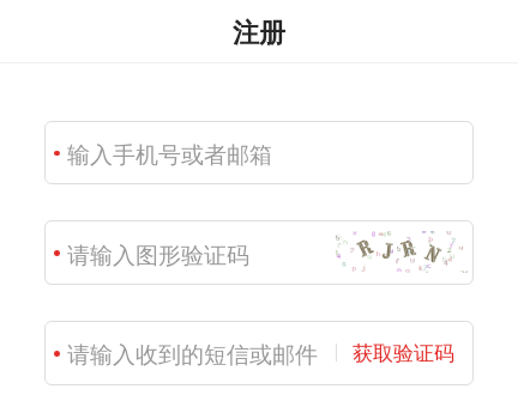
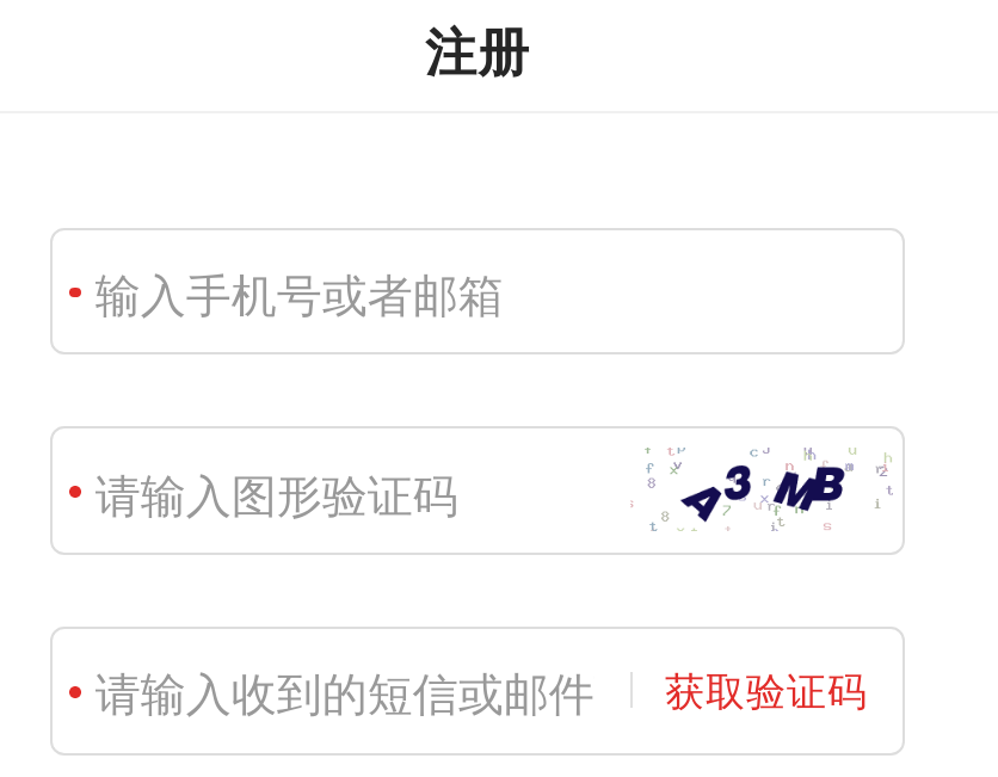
[335,230,468,274] [image] -> [633,448,893,531] [image]

